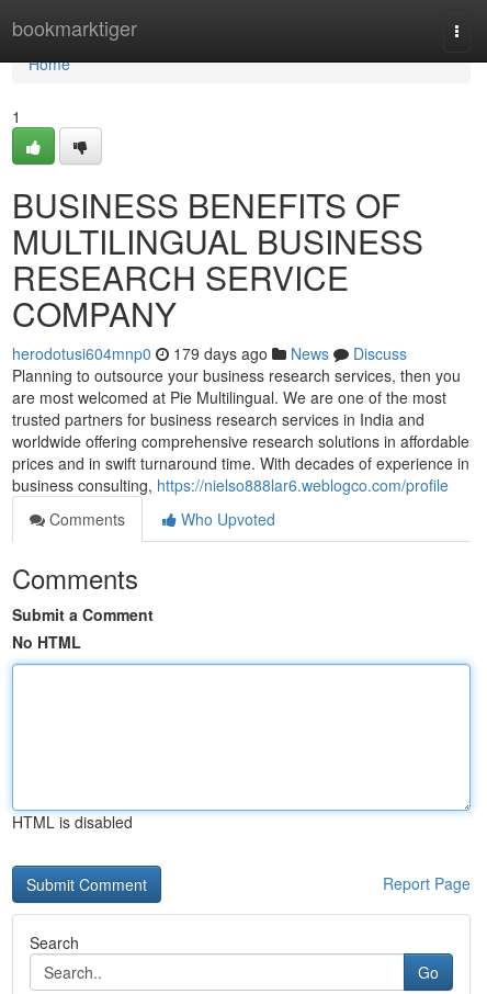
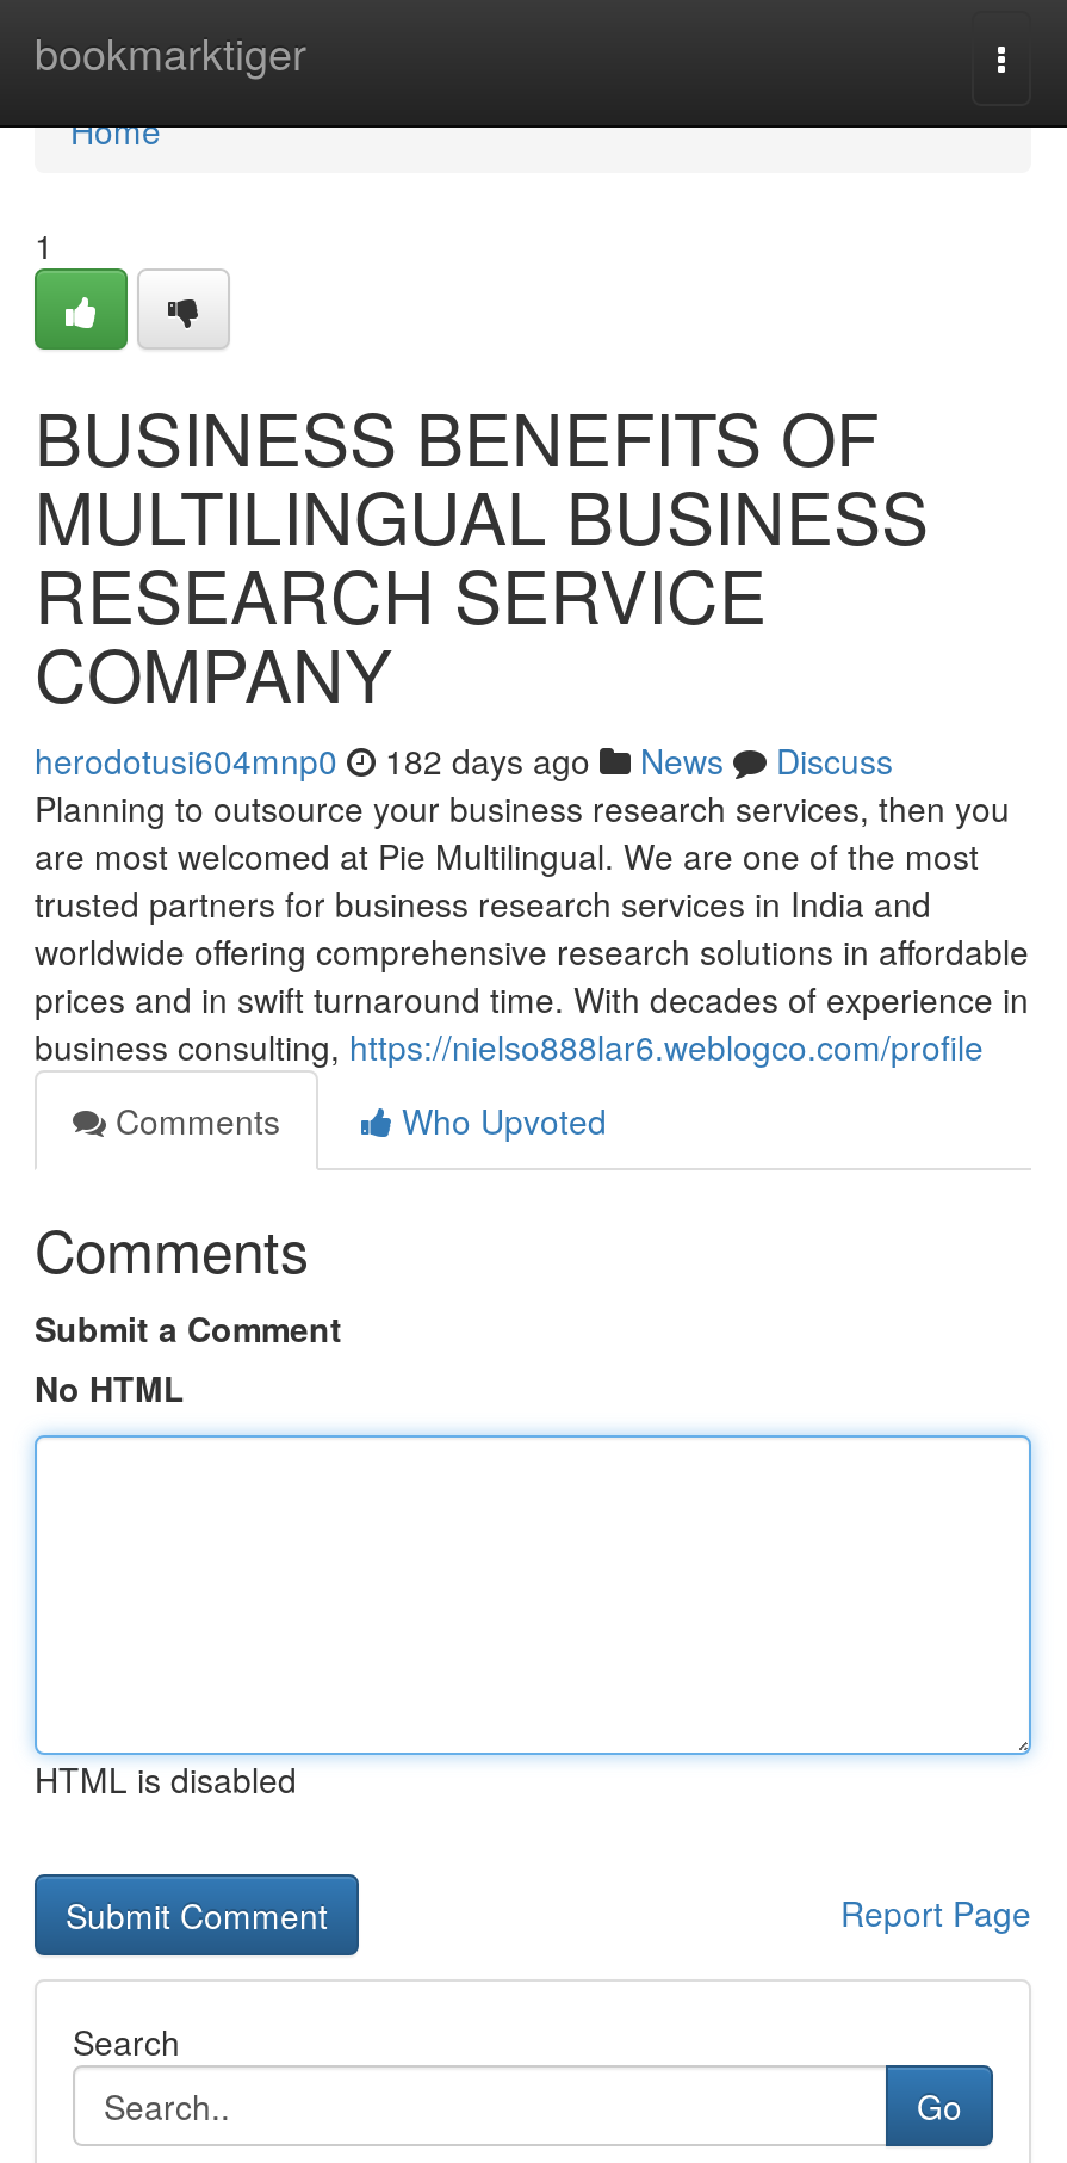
[12,342,407,364] herodotusi604mnp0 179 days ago News Discuss -> [35,736,893,784] herodotusi604mnp0 182 days ago News Discuss

